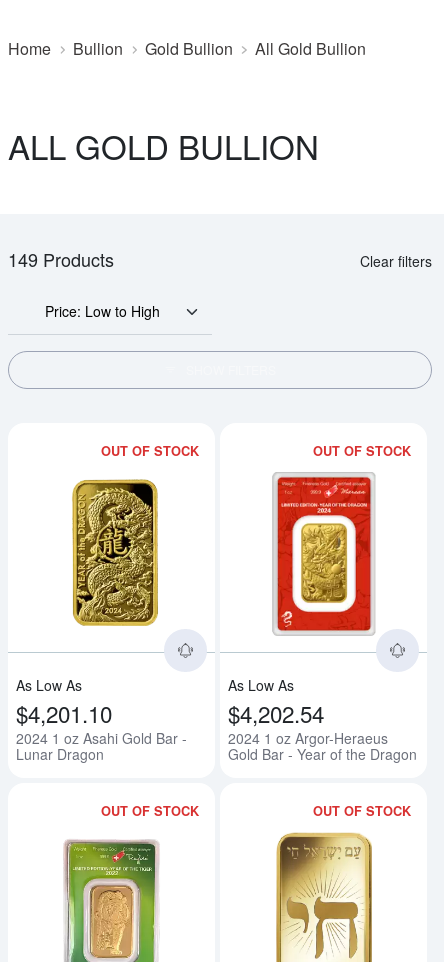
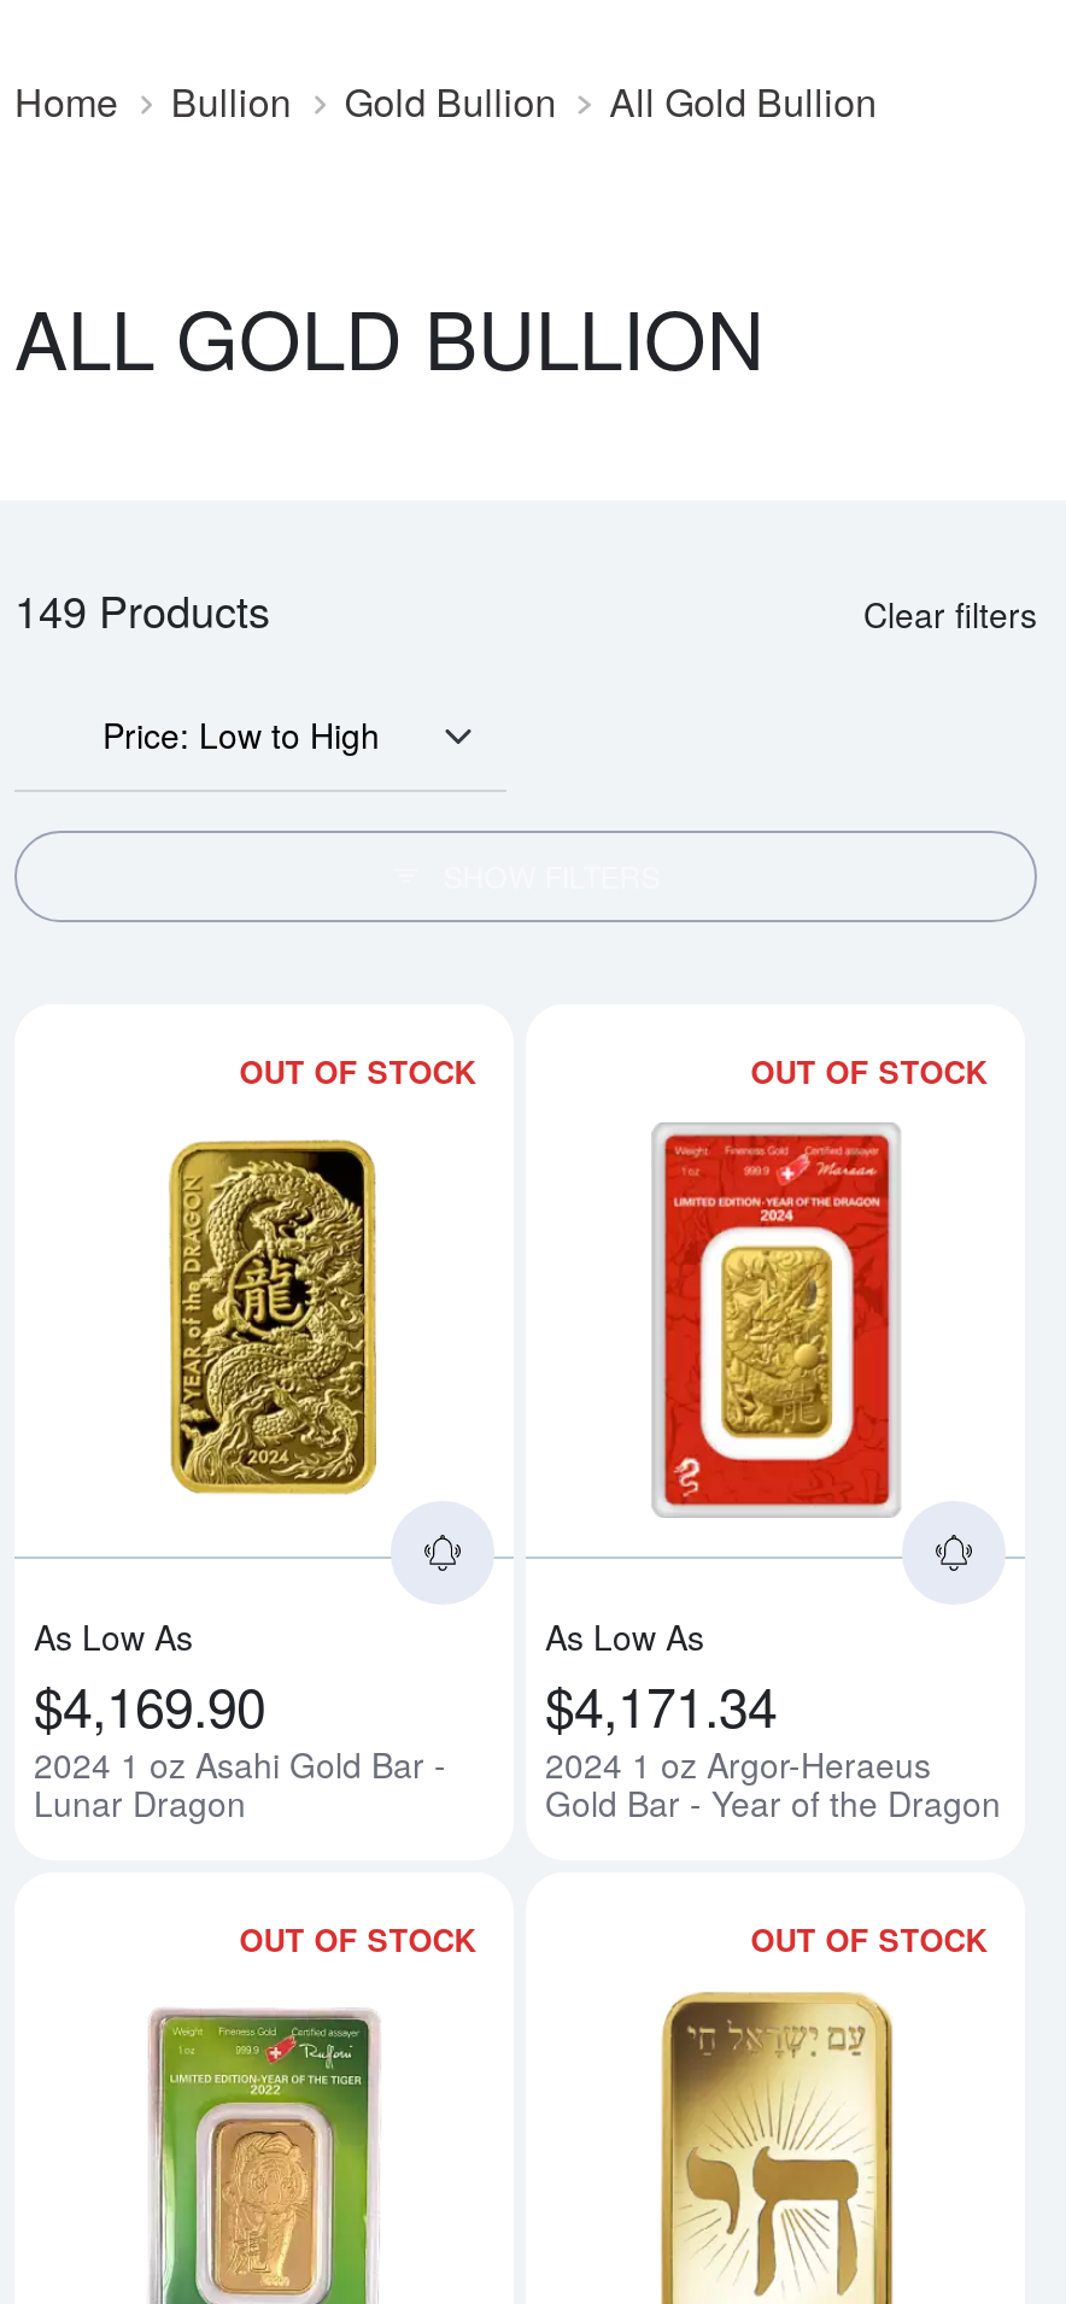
[16,697,112,729] $4,201.10 -> [34,1665,265,1742] $4,169.90
[228,697,324,729] $4,202.54 -> [545,1665,777,1742] $4,171.34

